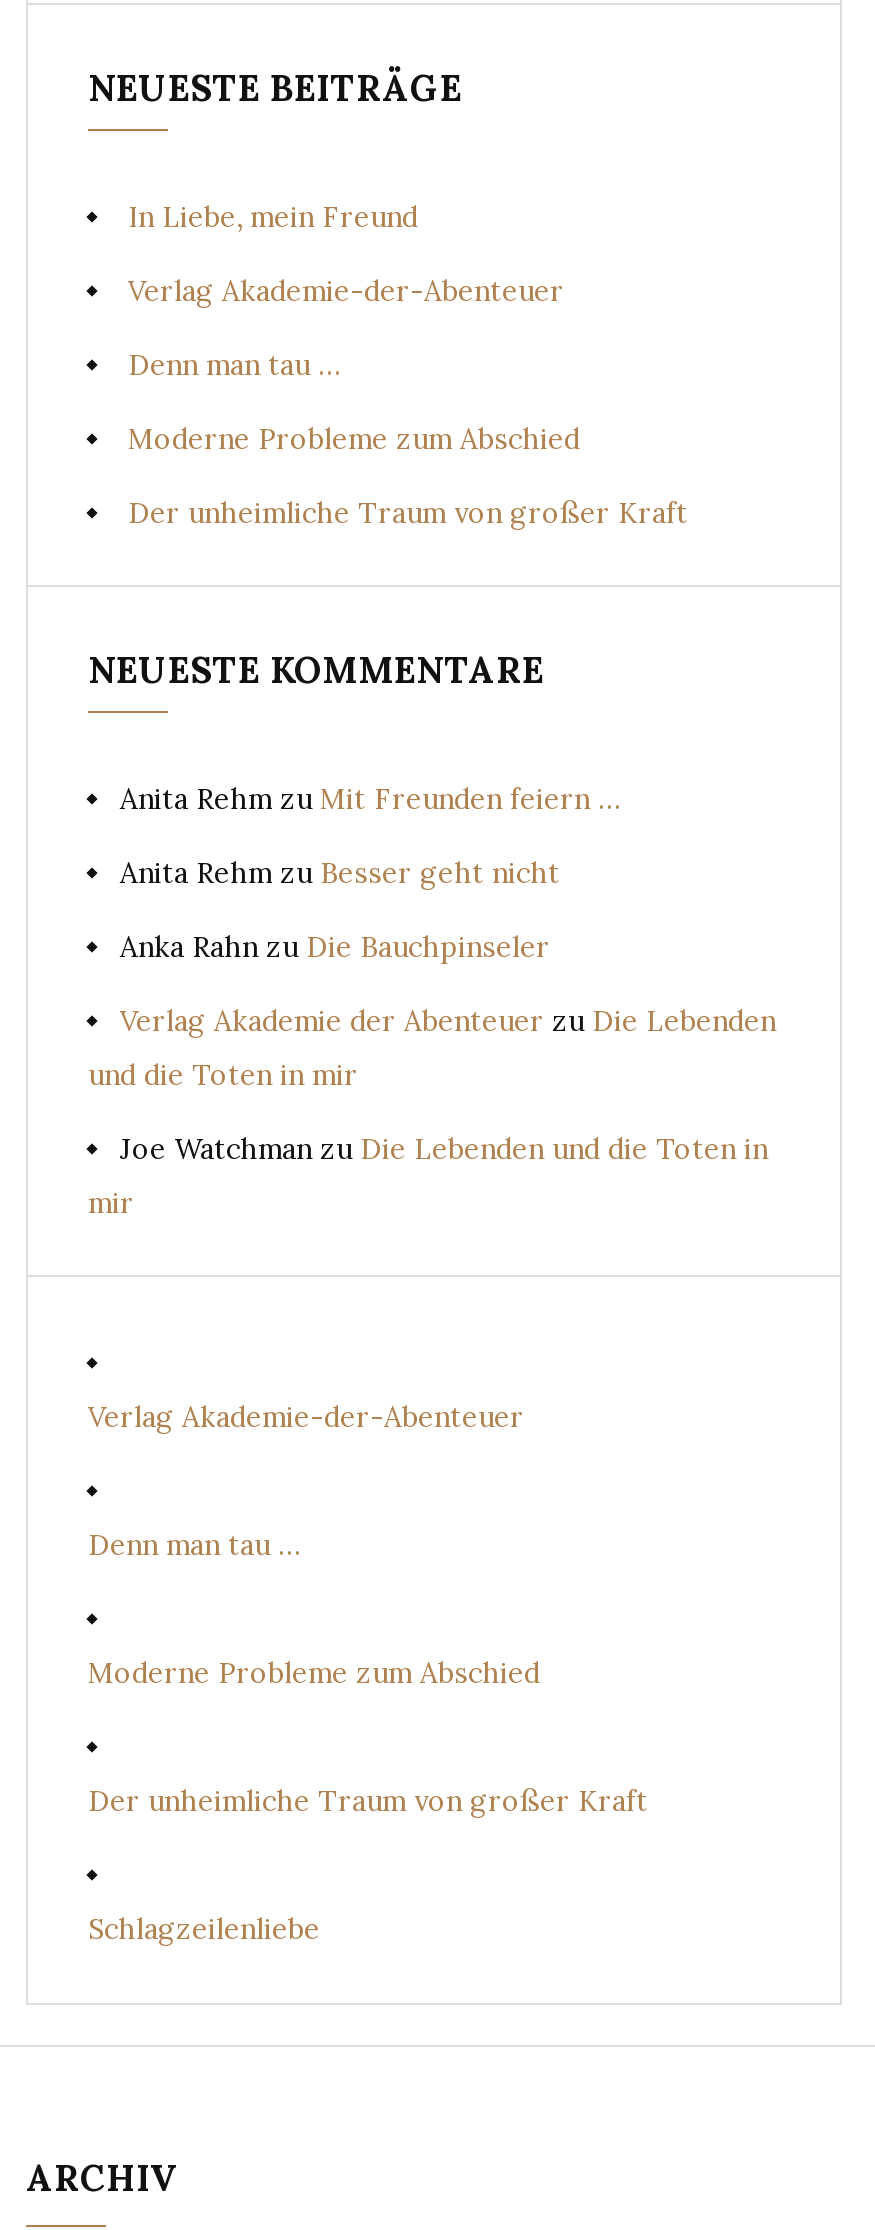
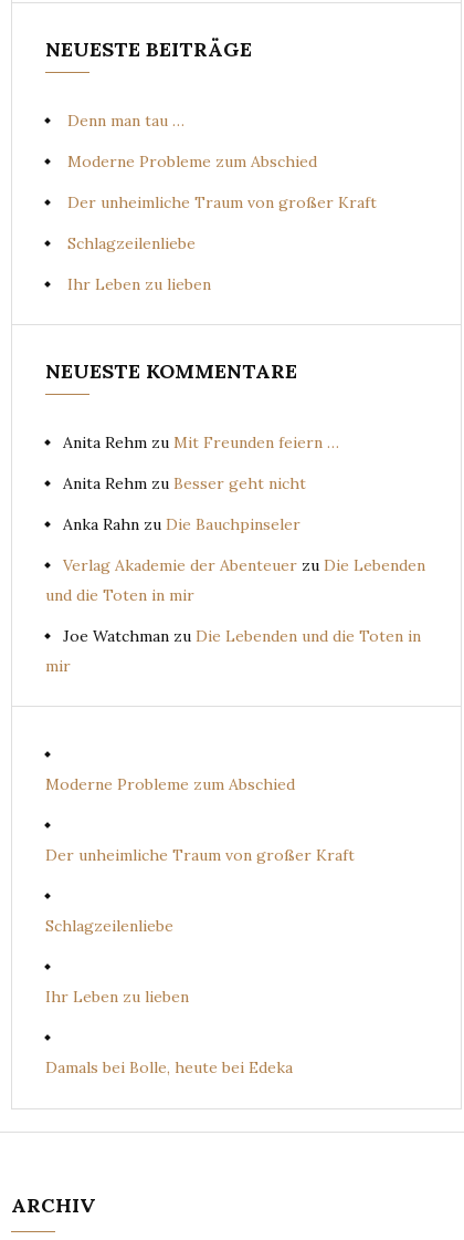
[128,199,564,309] In Liebe, mein Freund | Verlag Akademie-der-Abenteuer -> none
moved [128,347,688,531] -> [67,111,377,212]: Denn man tau … | Moderne Probleme zum Abschied | Der unheimliche Traum von großer Kraft
none -> [67,233,211,294] Schlagzeilenliebe | Ihr Leben zu lieben
[88,1399,524,1435] Verlag Akademie-der-Abenteuer -> none
[88,1527,300,1563] Denn man tau … -> none
moved [88,1655,648,1947] -> [45,774,355,936]: Moderne Probleme zum Abschied | Der unheimliche Traum von großer Kraft | Schlagzeilenliebe
none -> [45,987,189,1007] Ihr Leben zu lieben
none -> [45,1057,293,1077] Damals bei Bolle, heute bei Edeka

